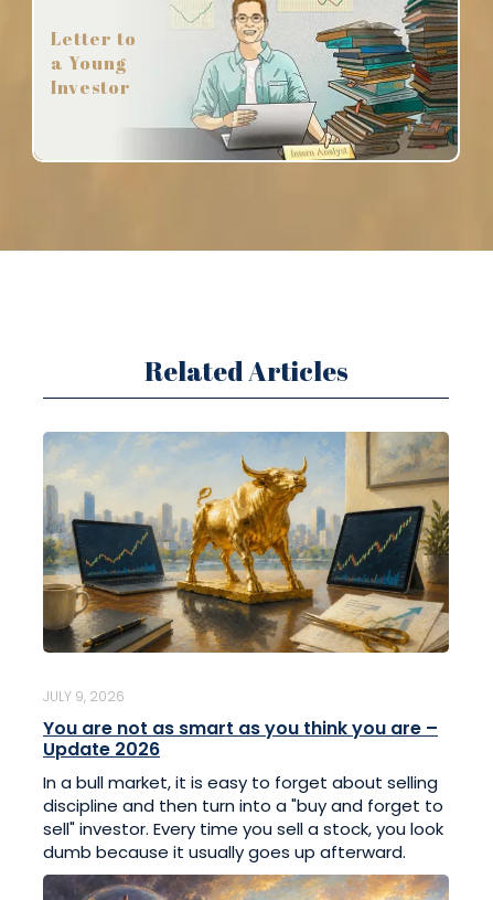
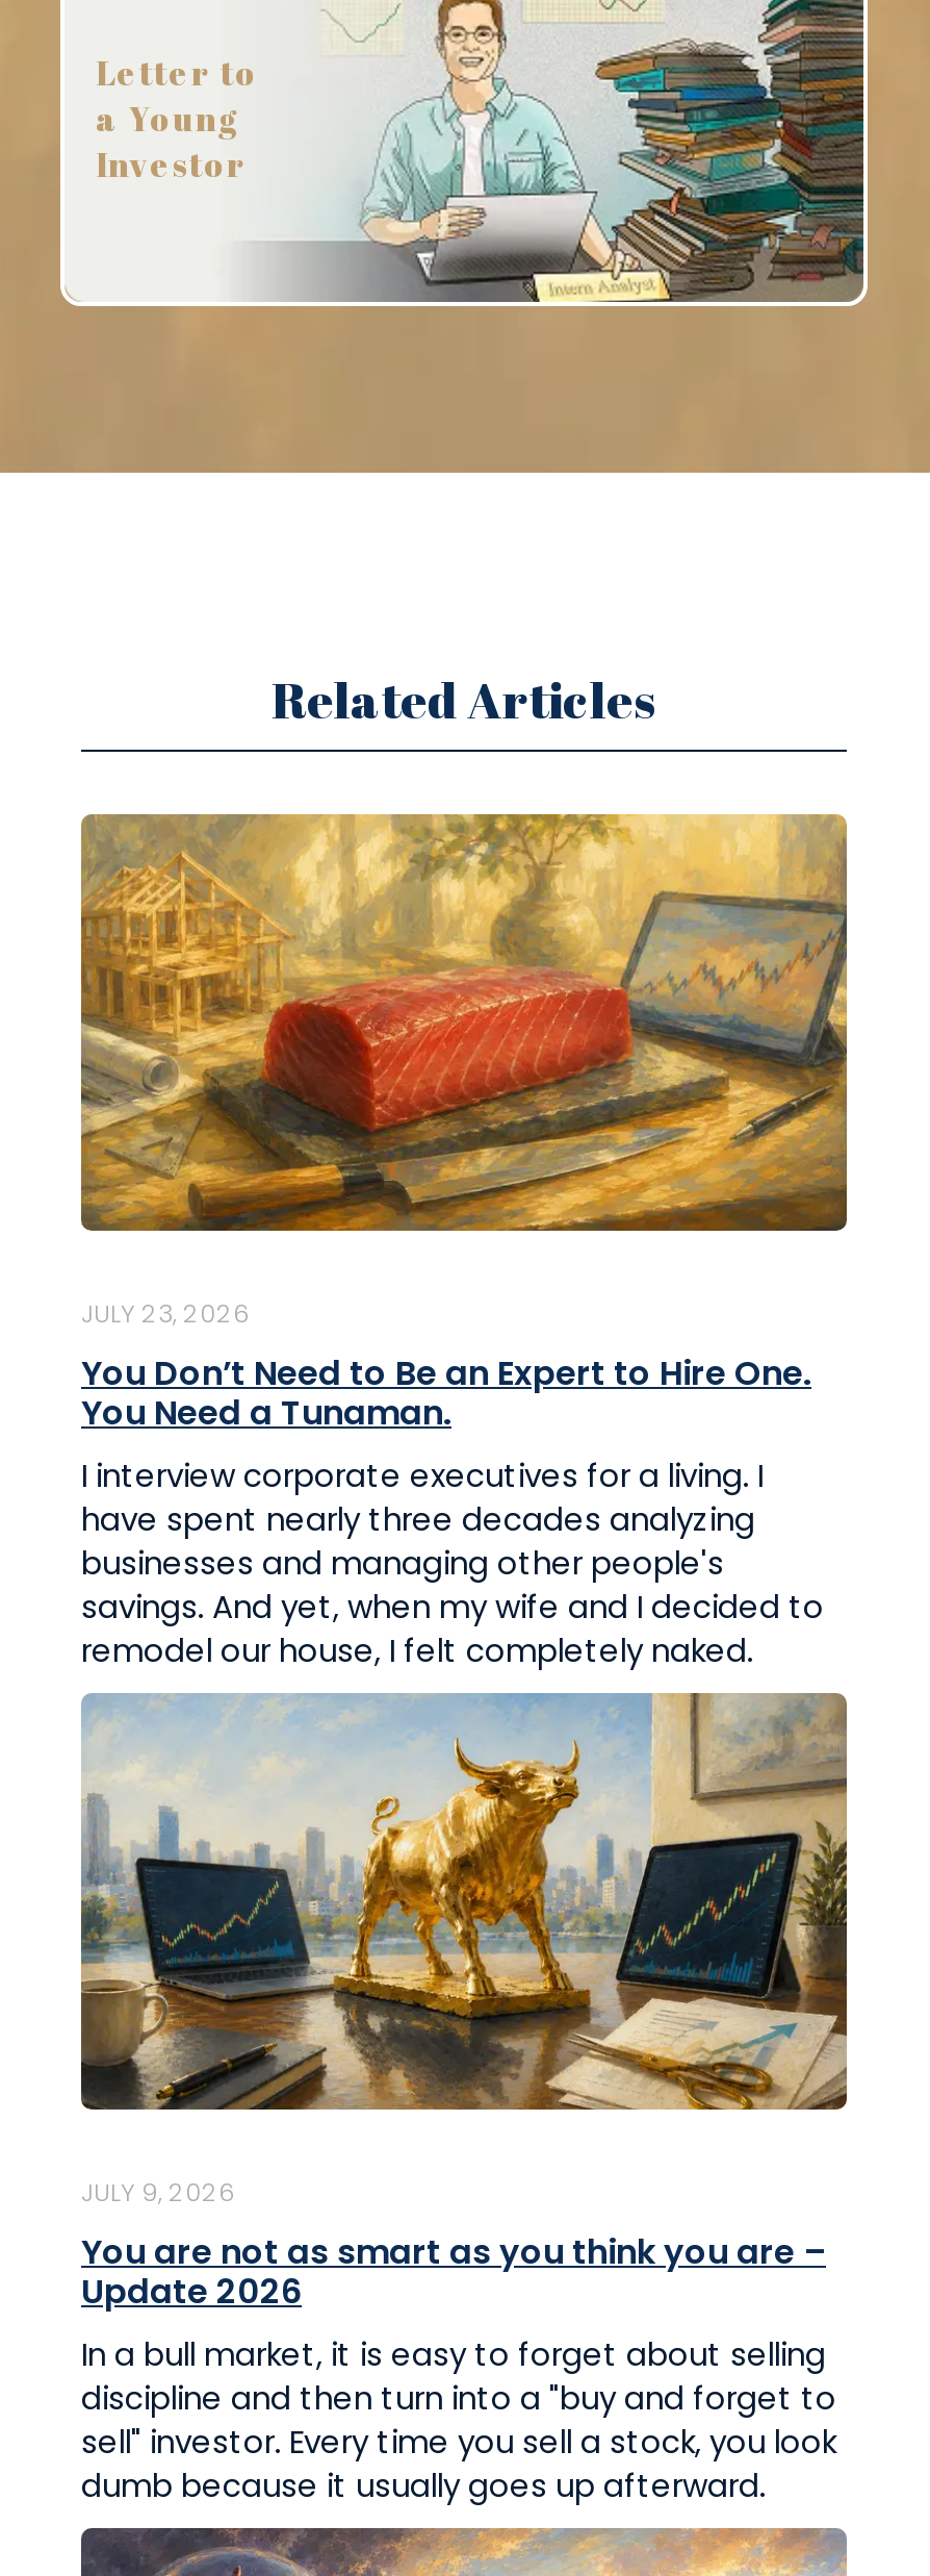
none -> [79,812,849,1673] [image] | JULY 23, 2026 | You Don’t Need to Be an Expert to Hire One. | You Need a Tunaman. | I interview corporate executives for a living. I | have spent nearly three decades analyzing | businesses and managing other people's | savings. And yet, when my wife and I decided to | remodel our house, I felt completely naked.

